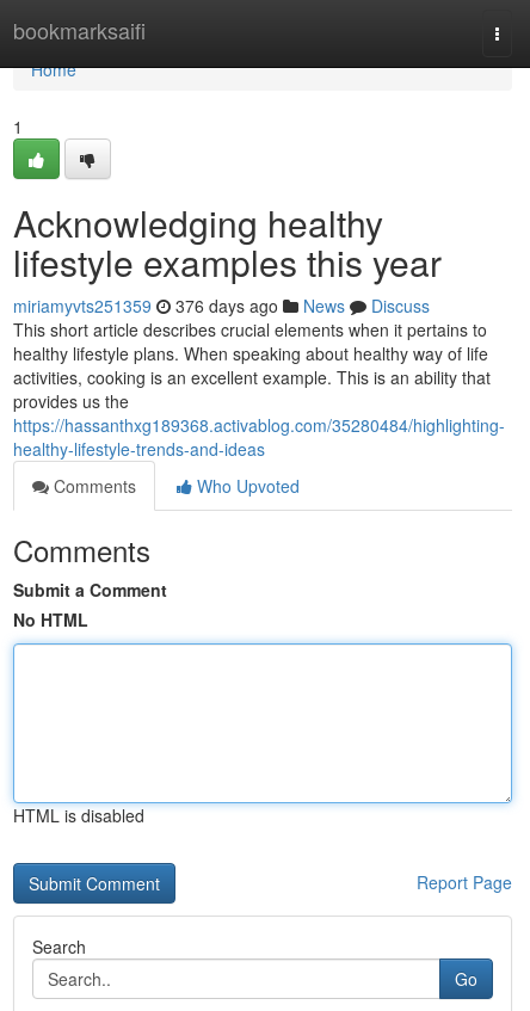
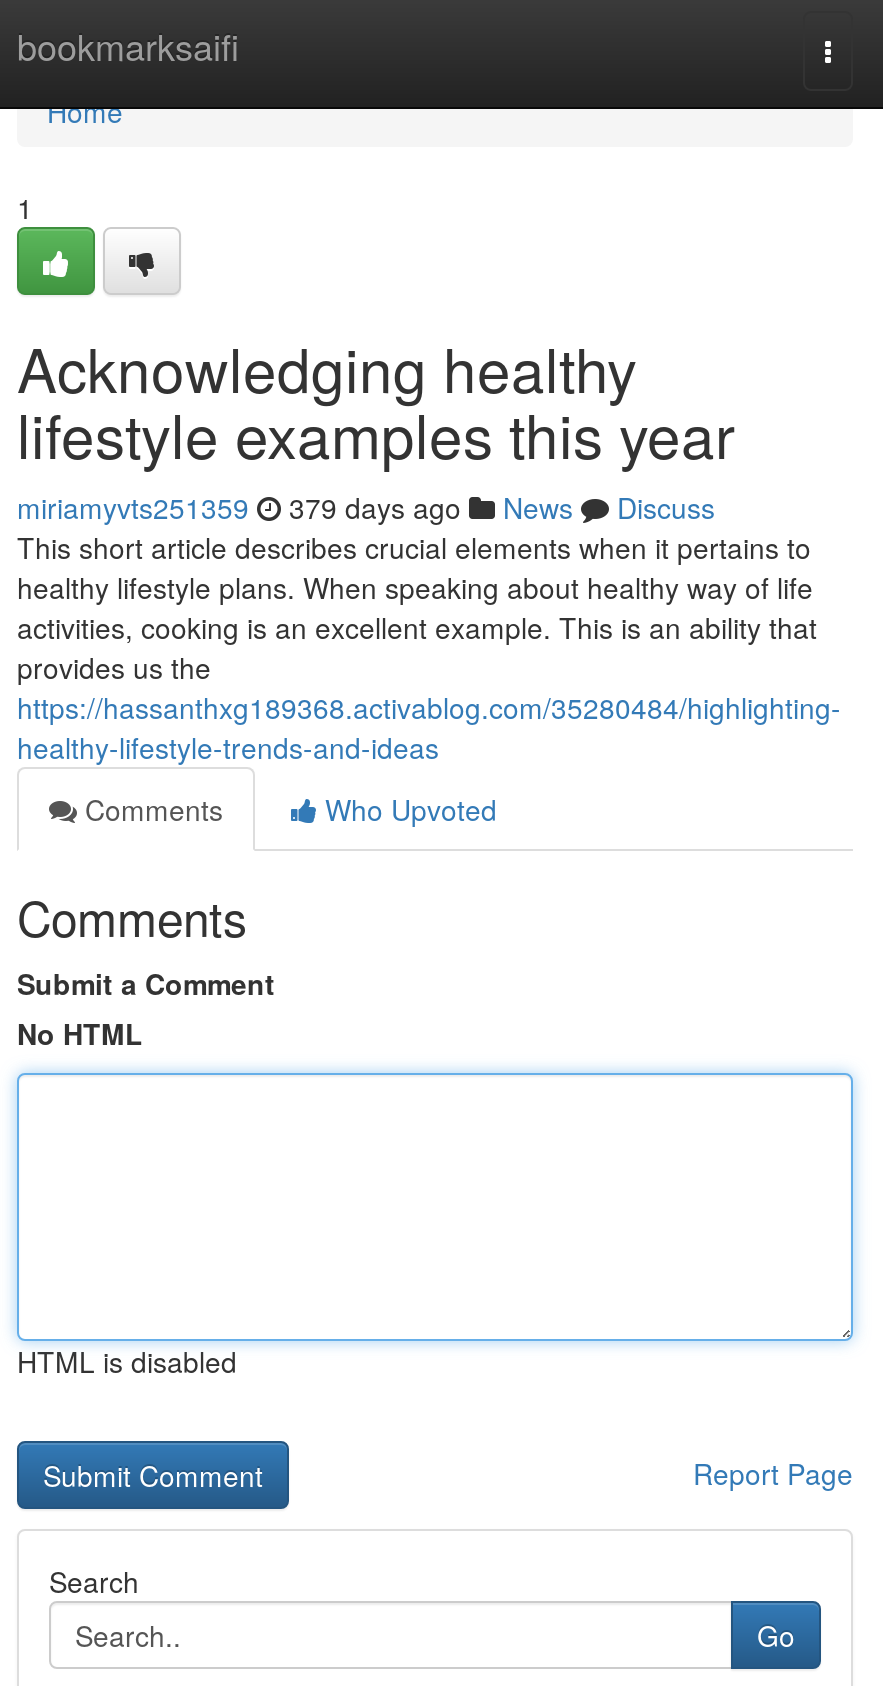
[13,294,430,318] miriamyvts251359 376 days ago News Discuss -> [17,487,715,527] miriamyvts251359 379 days ago News Discuss

